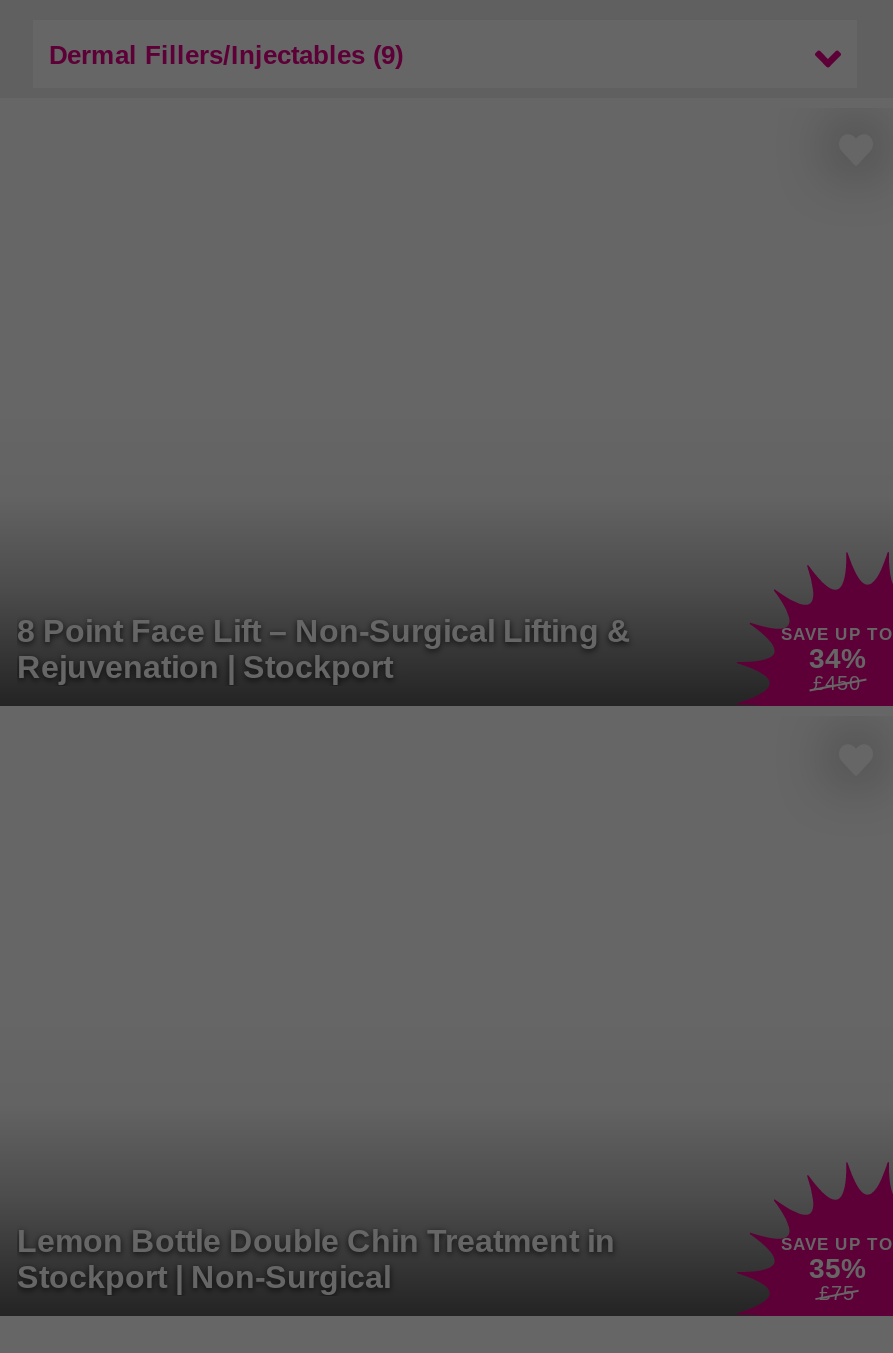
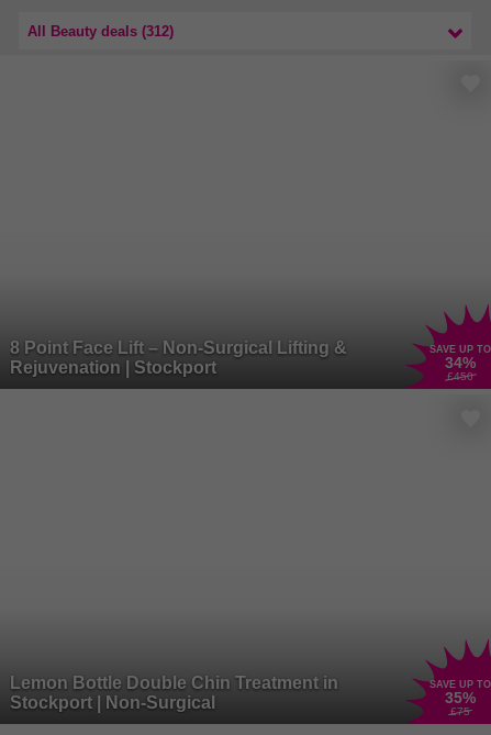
[49,39,403,69] Dermal Fillers/Injectables (9) -> [27,23,174,39] All Beauty deals (312)

